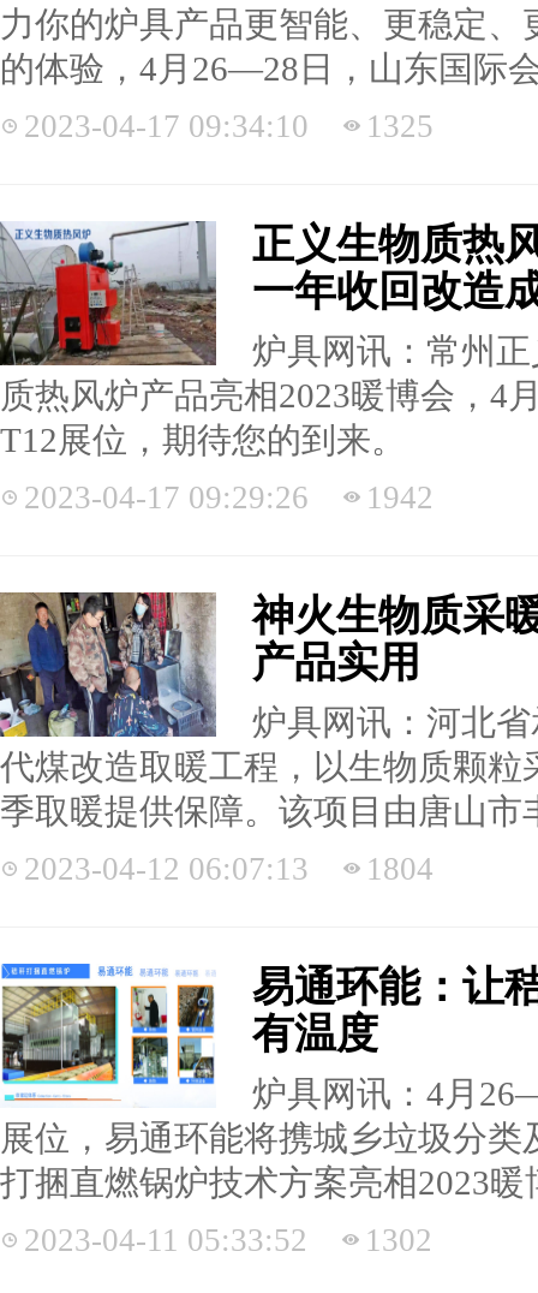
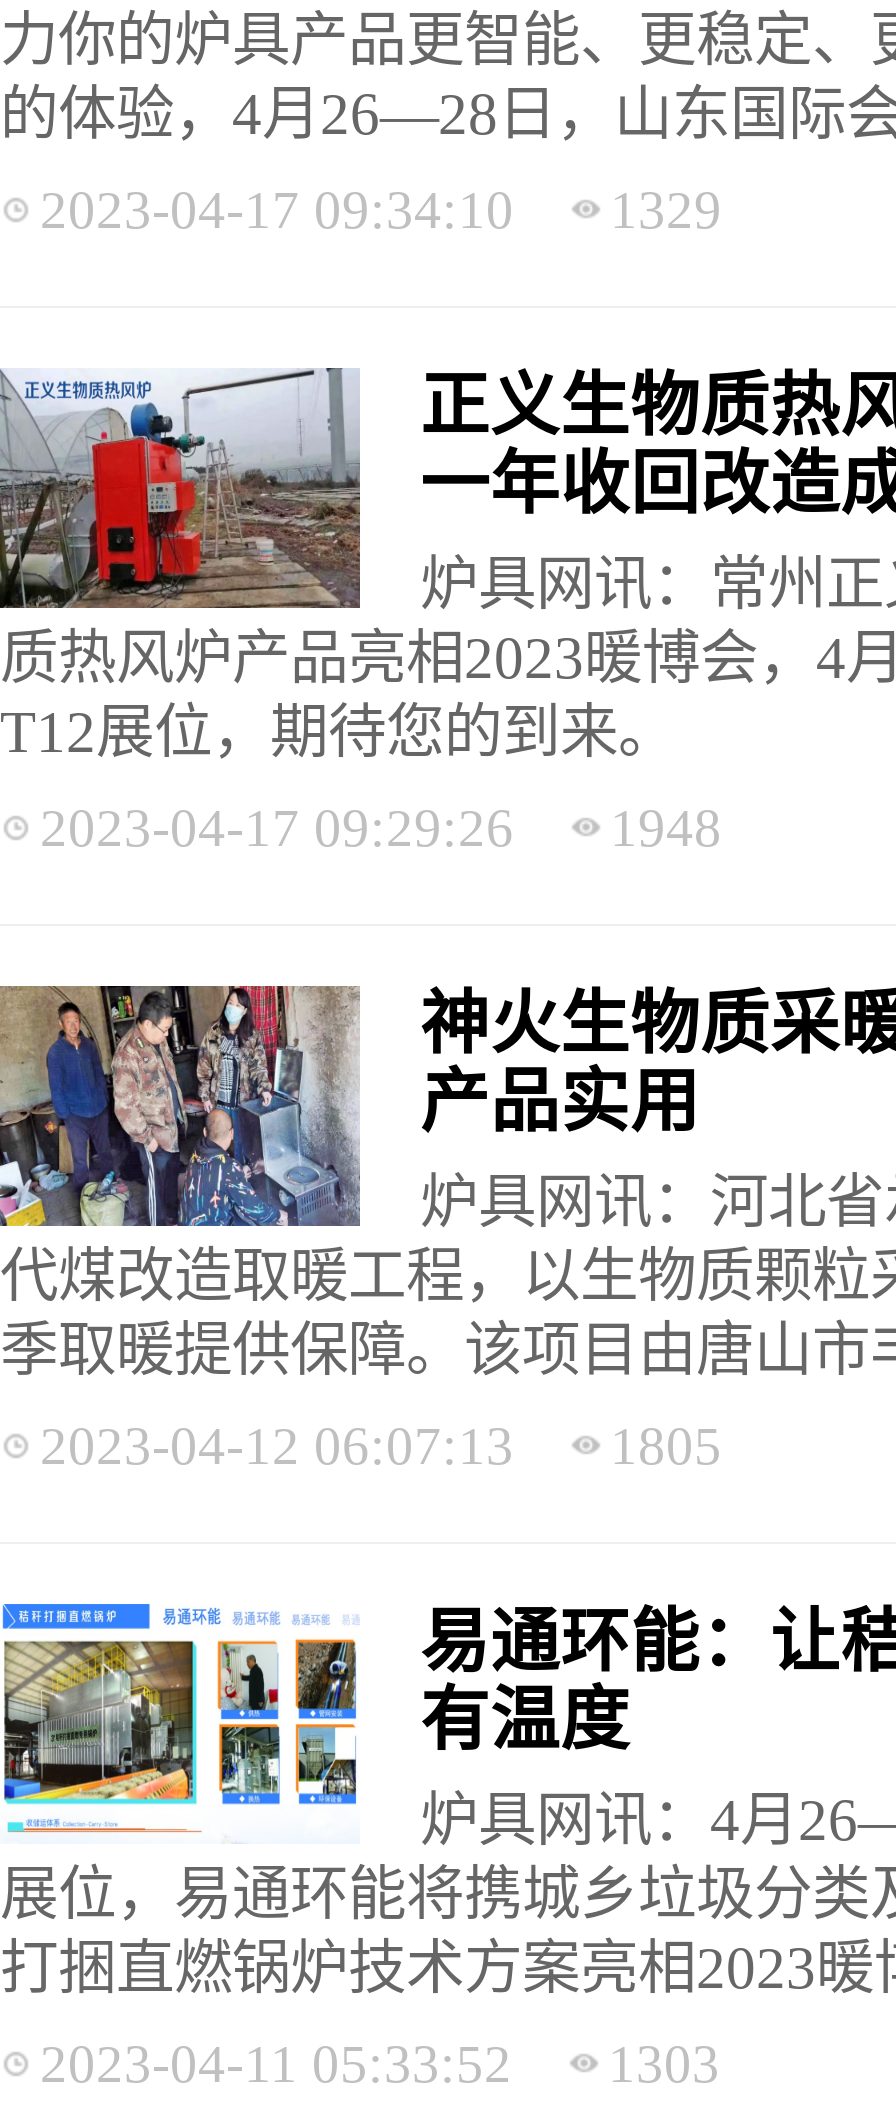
[24,108,434,144] 2023-04-17 09:34:10 1325 -> [40,180,722,240] 2023-04-17 09:34:10 1329
[24,479,434,516] 2023-04-17 09:29:26 1942 -> [40,798,722,858] 2023-04-17 09:29:26 1948
[24,851,434,887] 2023-04-12 06:07:13 1804 -> [40,1416,722,1476] 2023-04-12 06:07:13 1805
[24,1222,432,1258] 2023-04-11 05:33:52 1302 -> [40,2034,720,2094] 2023-04-11 05:33:52 1303

